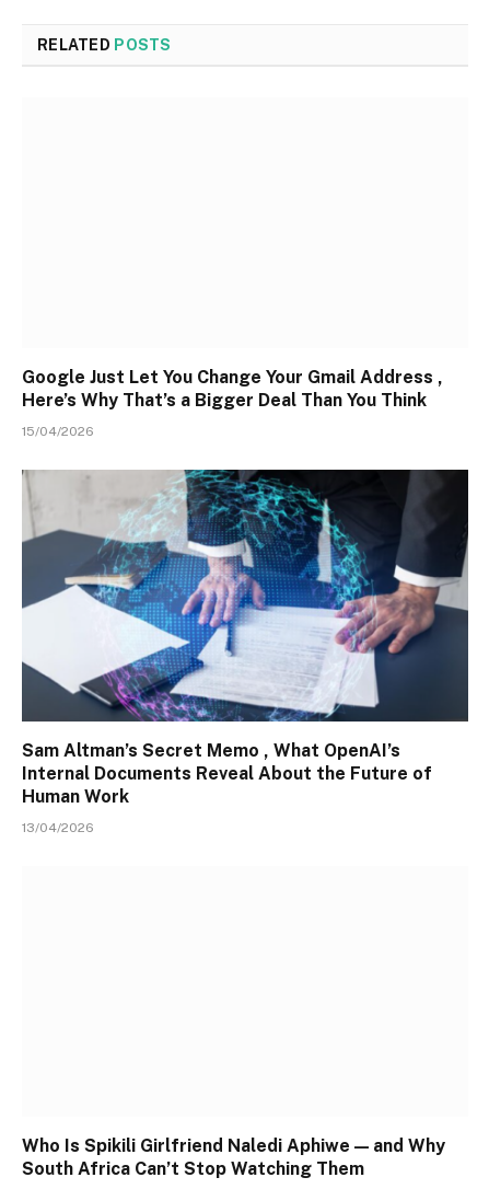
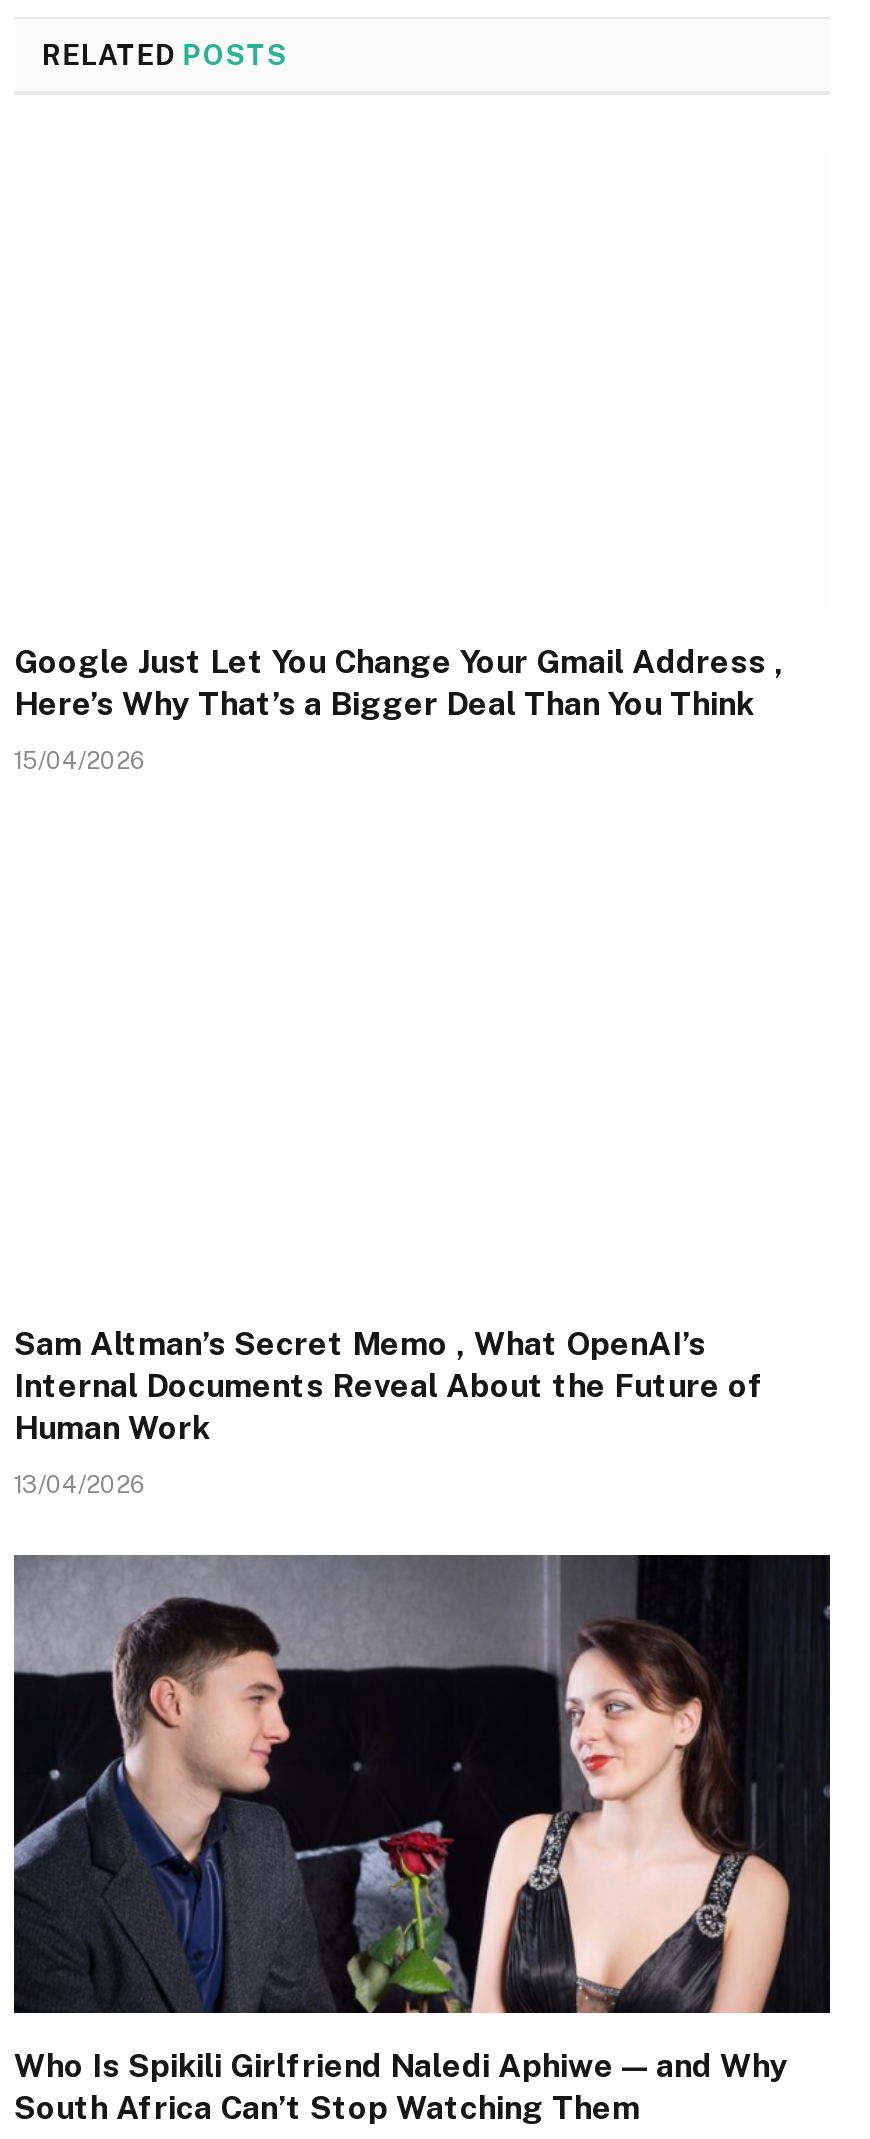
[21,469,469,723] [image] -> none
none -> [12,1553,832,2015] [image]

